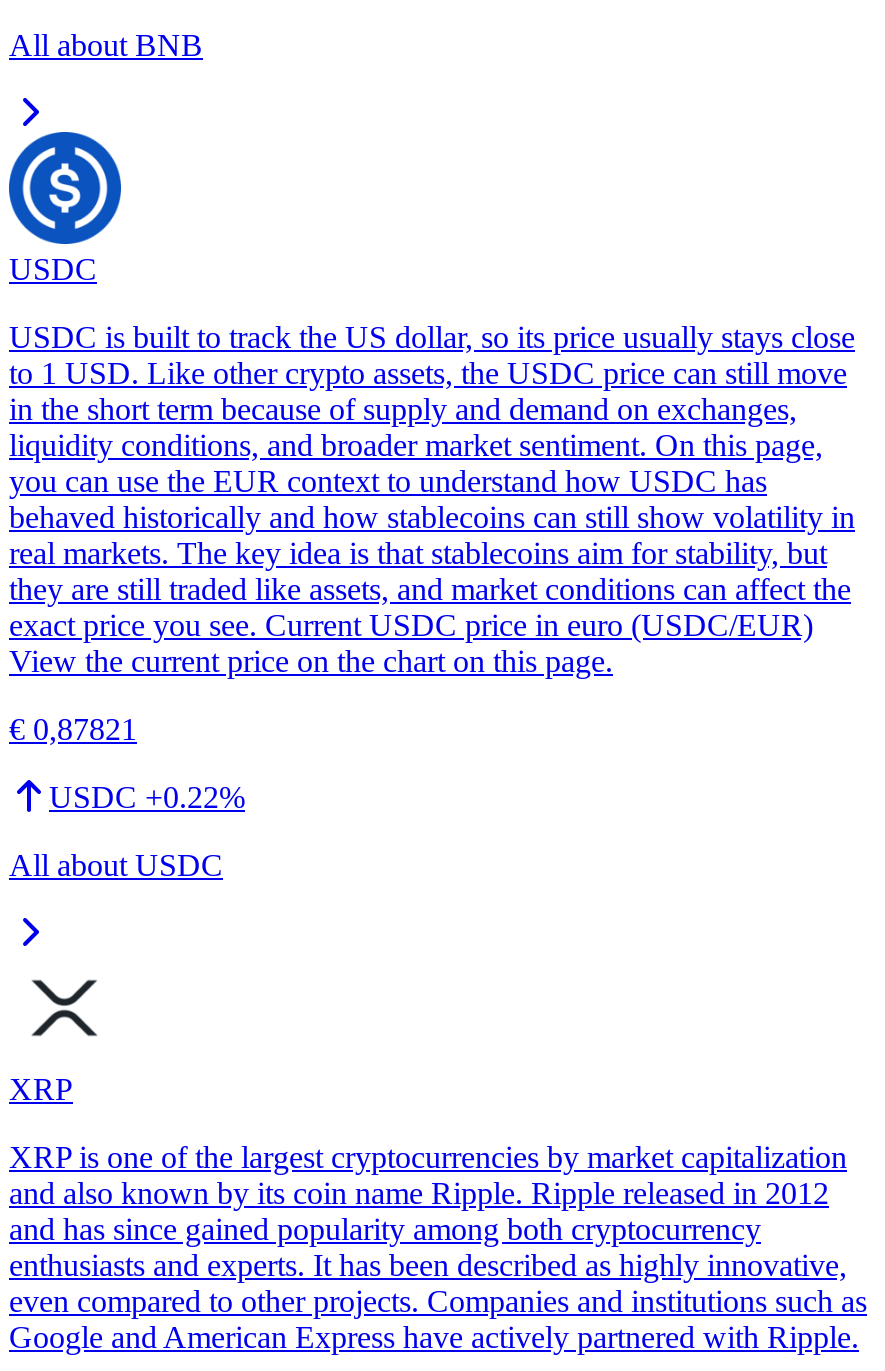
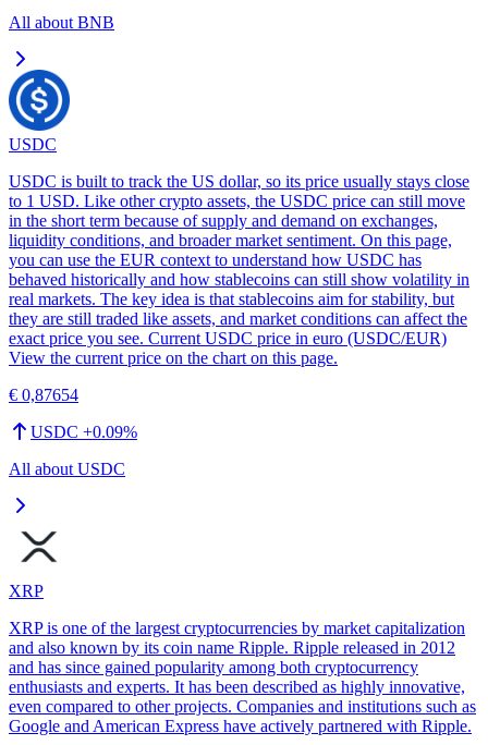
[9,711,137,745] € 0,87821 -> [9,385,78,404] € 0,87654
[49,779,245,813] USDC +0.22% -> [30,422,137,441] USDC +0.09%

